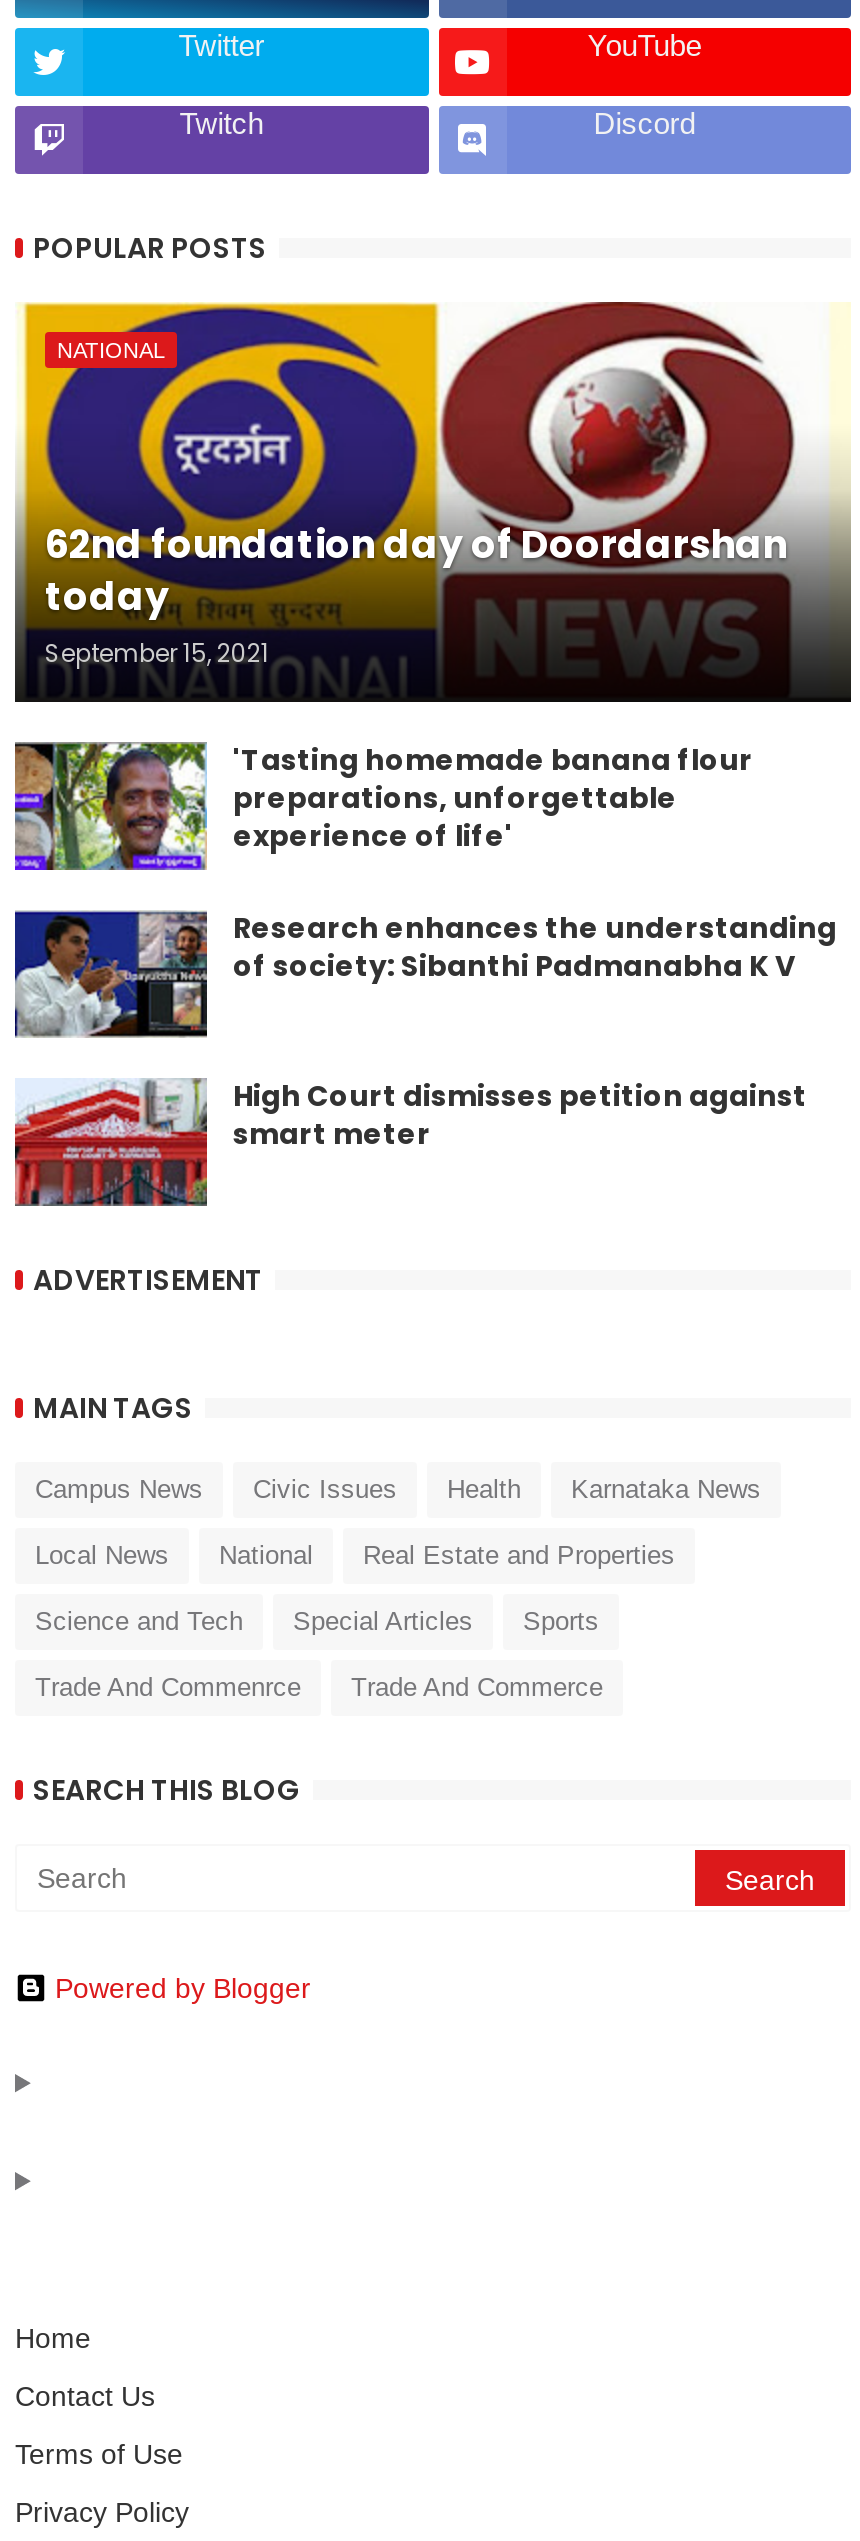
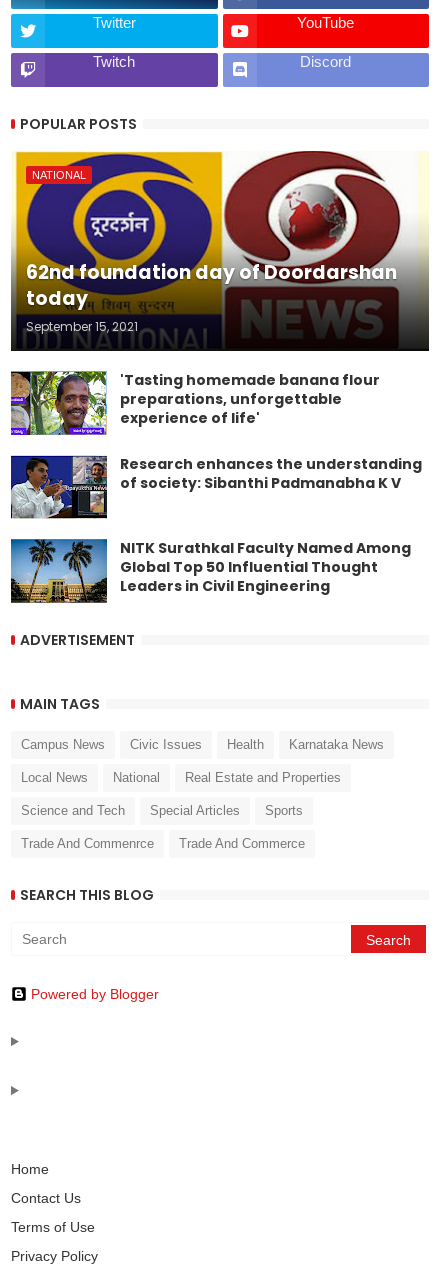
[13,1076,807,1208] [image] | High Court dismisses petition against | smart meter -> [10,538,411,603] [image] | NITK Surathkal Faculty Named Among | Global Top 50 Influential Thought | Leaders in Civil Engineering

